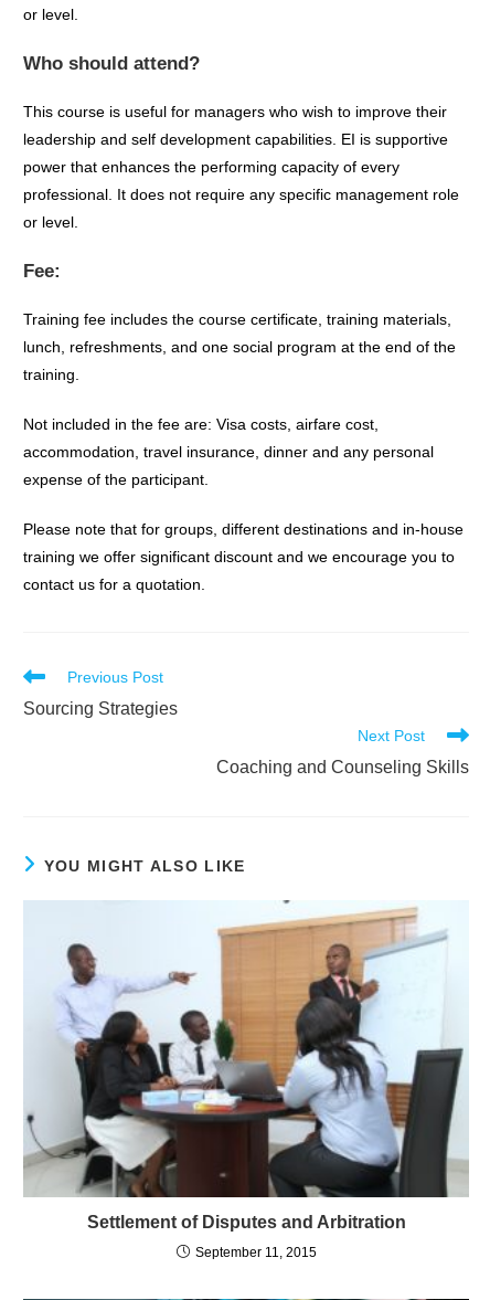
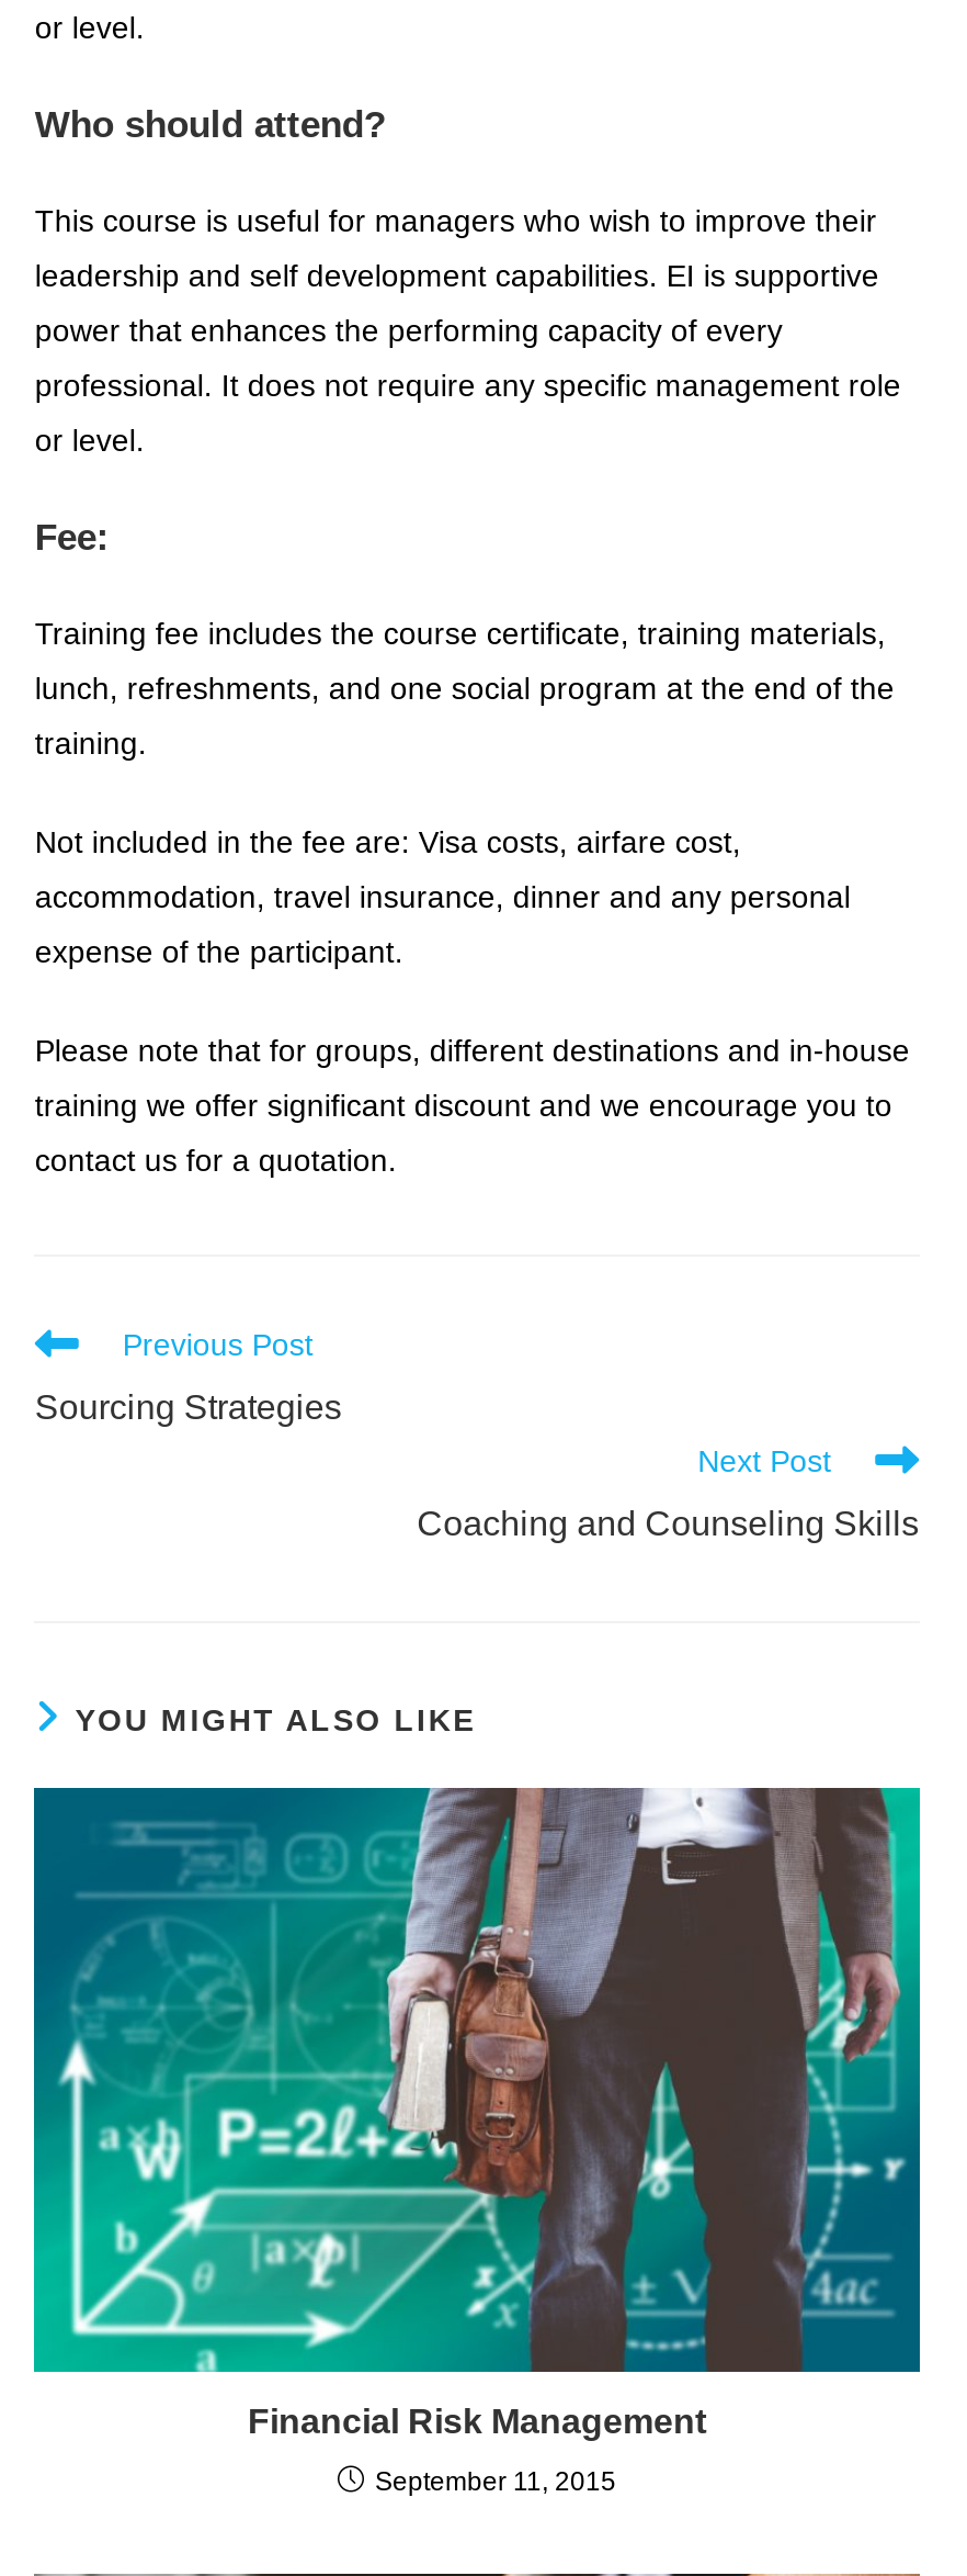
[23,900,469,1231] [image] | Settlement of Disputes and Arbitration -> [32,1786,922,2439] [image] | Financial Risk Management

